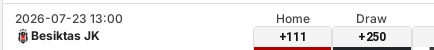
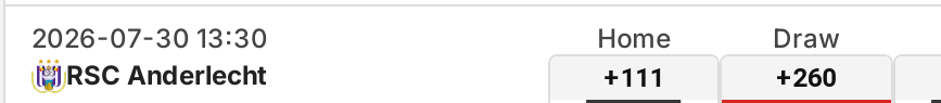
[15,11,123,26] 2026-07-23 13:00 -> [31,22,268,54] 2026-07-30 13:30
[31,28,100,43] Besiktas JK -> [66,59,266,91] RSC Anderlecht
[358,30,386,44] +250 -> [776,63,837,93] +260

